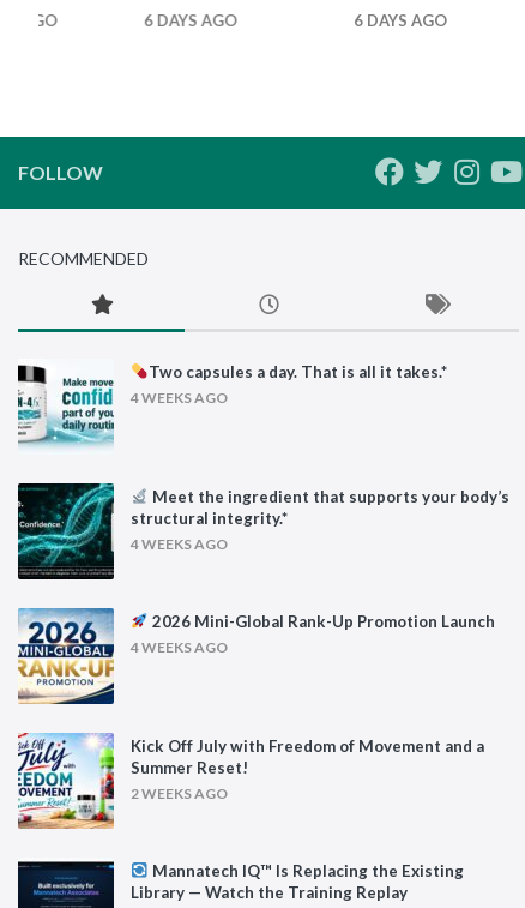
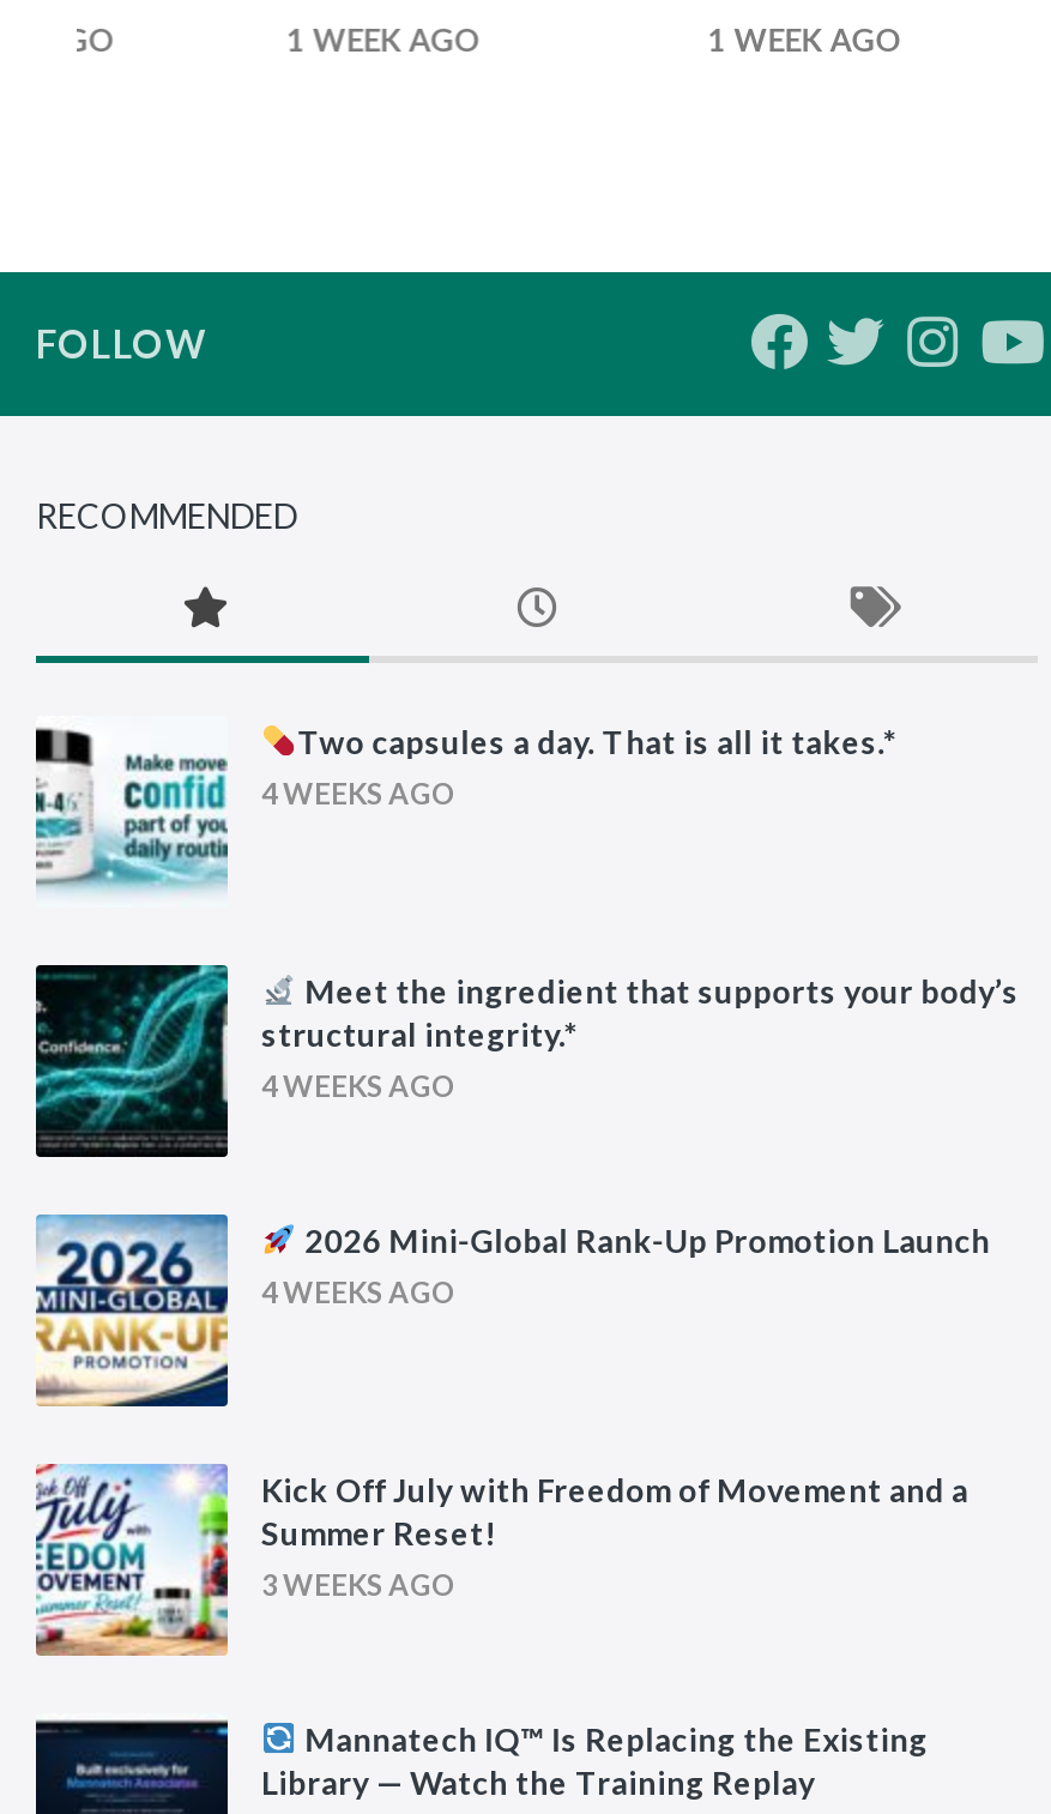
[143,11,237,30] 6 DAYS AGO -> [286,20,481,58] 1 WEEK AGO
[354,11,447,30] 6 DAYS AGO -> [707,20,901,58] 1 WEEK AGO
[131,784,228,802] 2 WEEKS AGO -> [261,1567,455,1603] 3 WEEKS AGO

